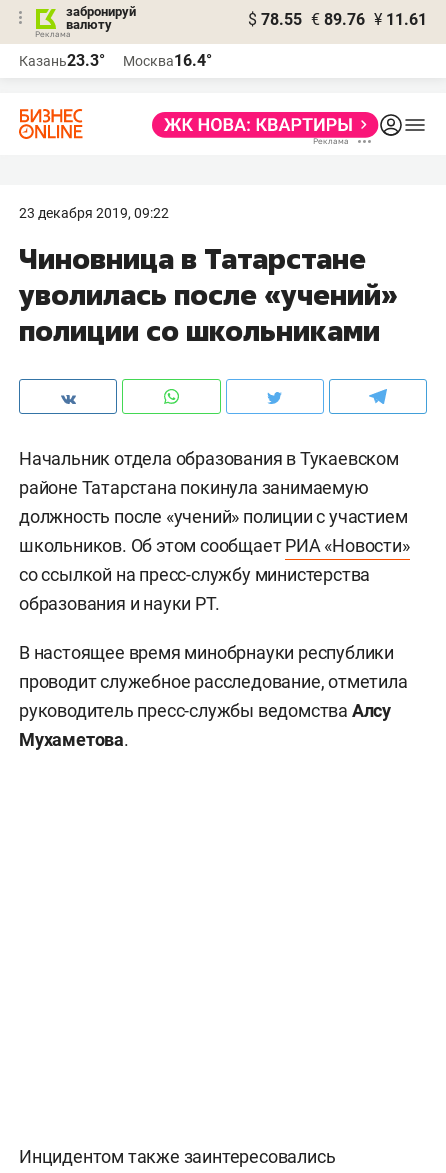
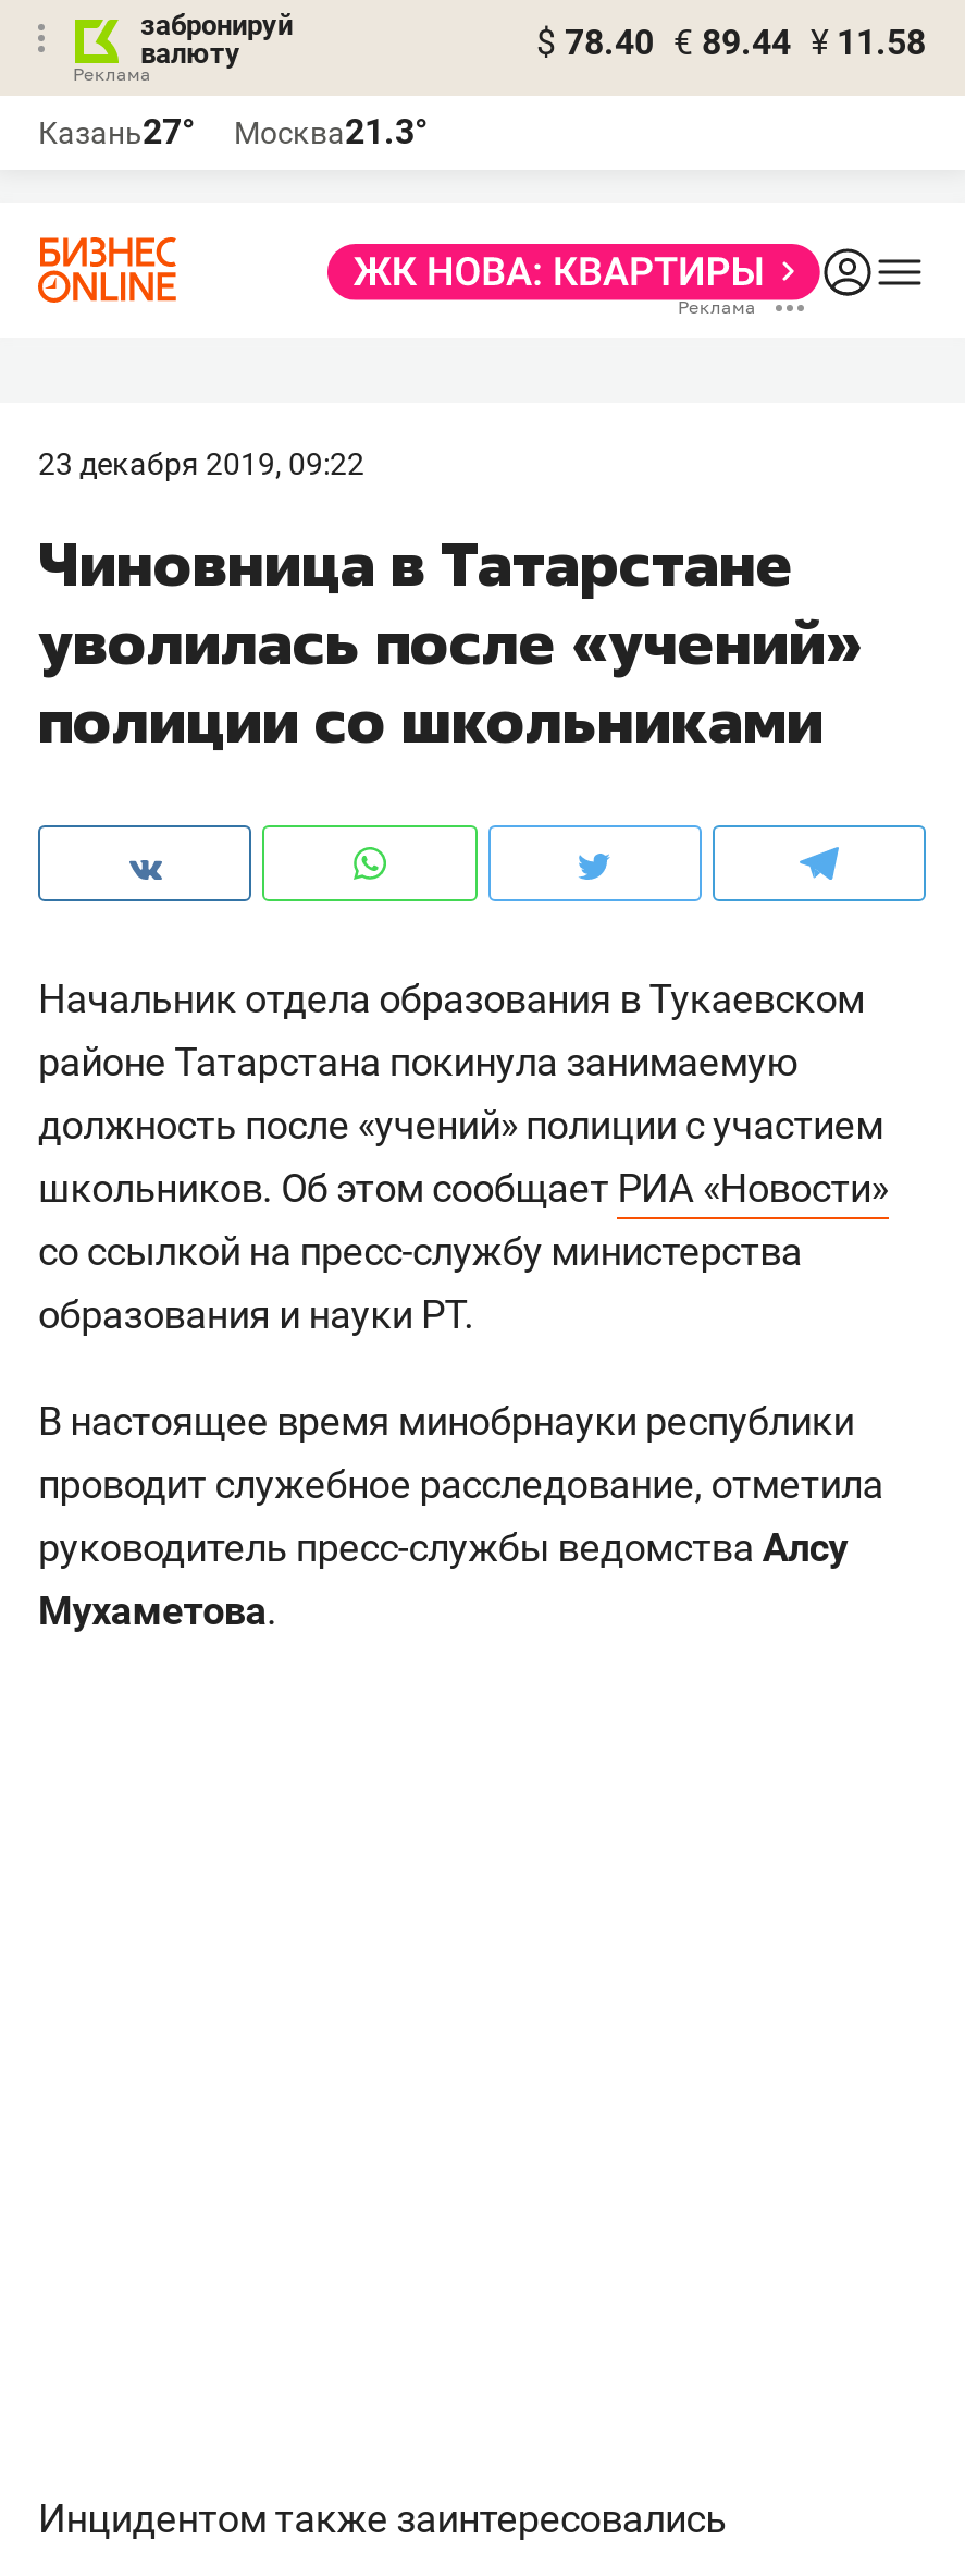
[248,10,427,29] $ 78.55 € 89.76 ¥ 11.61 -> [536,22,926,63] $ 78.40 € 89.44 ¥ 11.58
[19,51,105,70] Казань23.3° -> [38,111,195,152] Казань27°
[123,51,212,70] Москва16.4° -> [234,111,428,152] Москва21.3°

